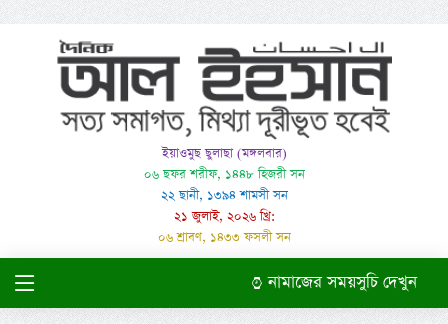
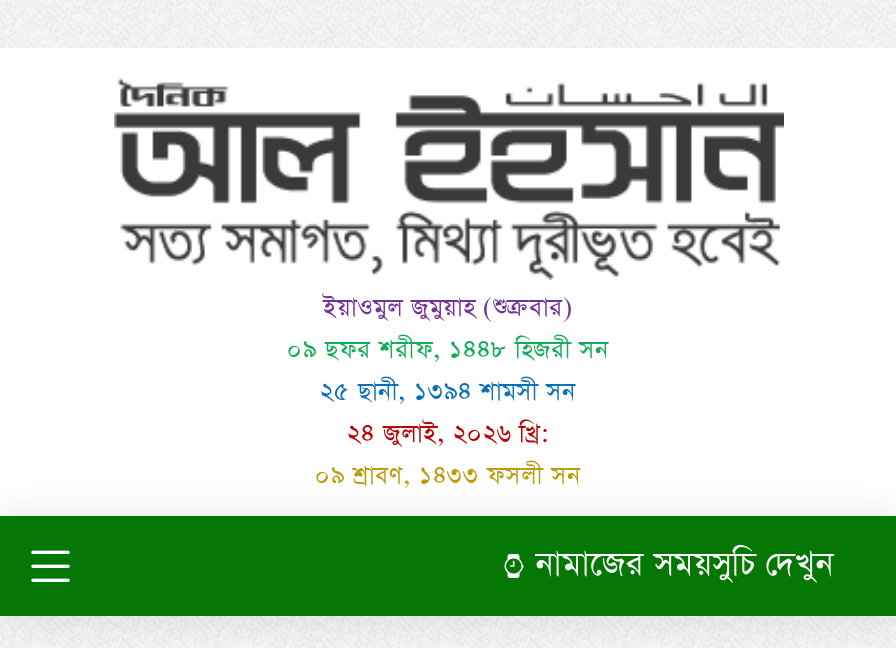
[143,145,304,246] ইয়াওমুছ ছুলাছা (মঙ্গলবার) | ০৬ ছফর শরীফ, ১৪৪৮ হিজরী সন | ২২ ছানী, ১৩৯৪ শামসী সন | ২১ জুলাই, ২০২৬ খ্রি: | ০৬ শ্রাবণ, ১৪৩৩ ফসলী সন -> [287,291,609,493] ইয়াওমুল জুমুয়াহ (শুক্রবার) | ০৯ ছফর শরীফ, ১৪৪৮ হিজরী সন | ২৫ ছানী, ১৩৯৪ শামসী সন | ২৪ জুলাই, ২০২৬ খ্রি: | ০৯ শ্রাবণ, ১৪৩৩ ফসলী সন

